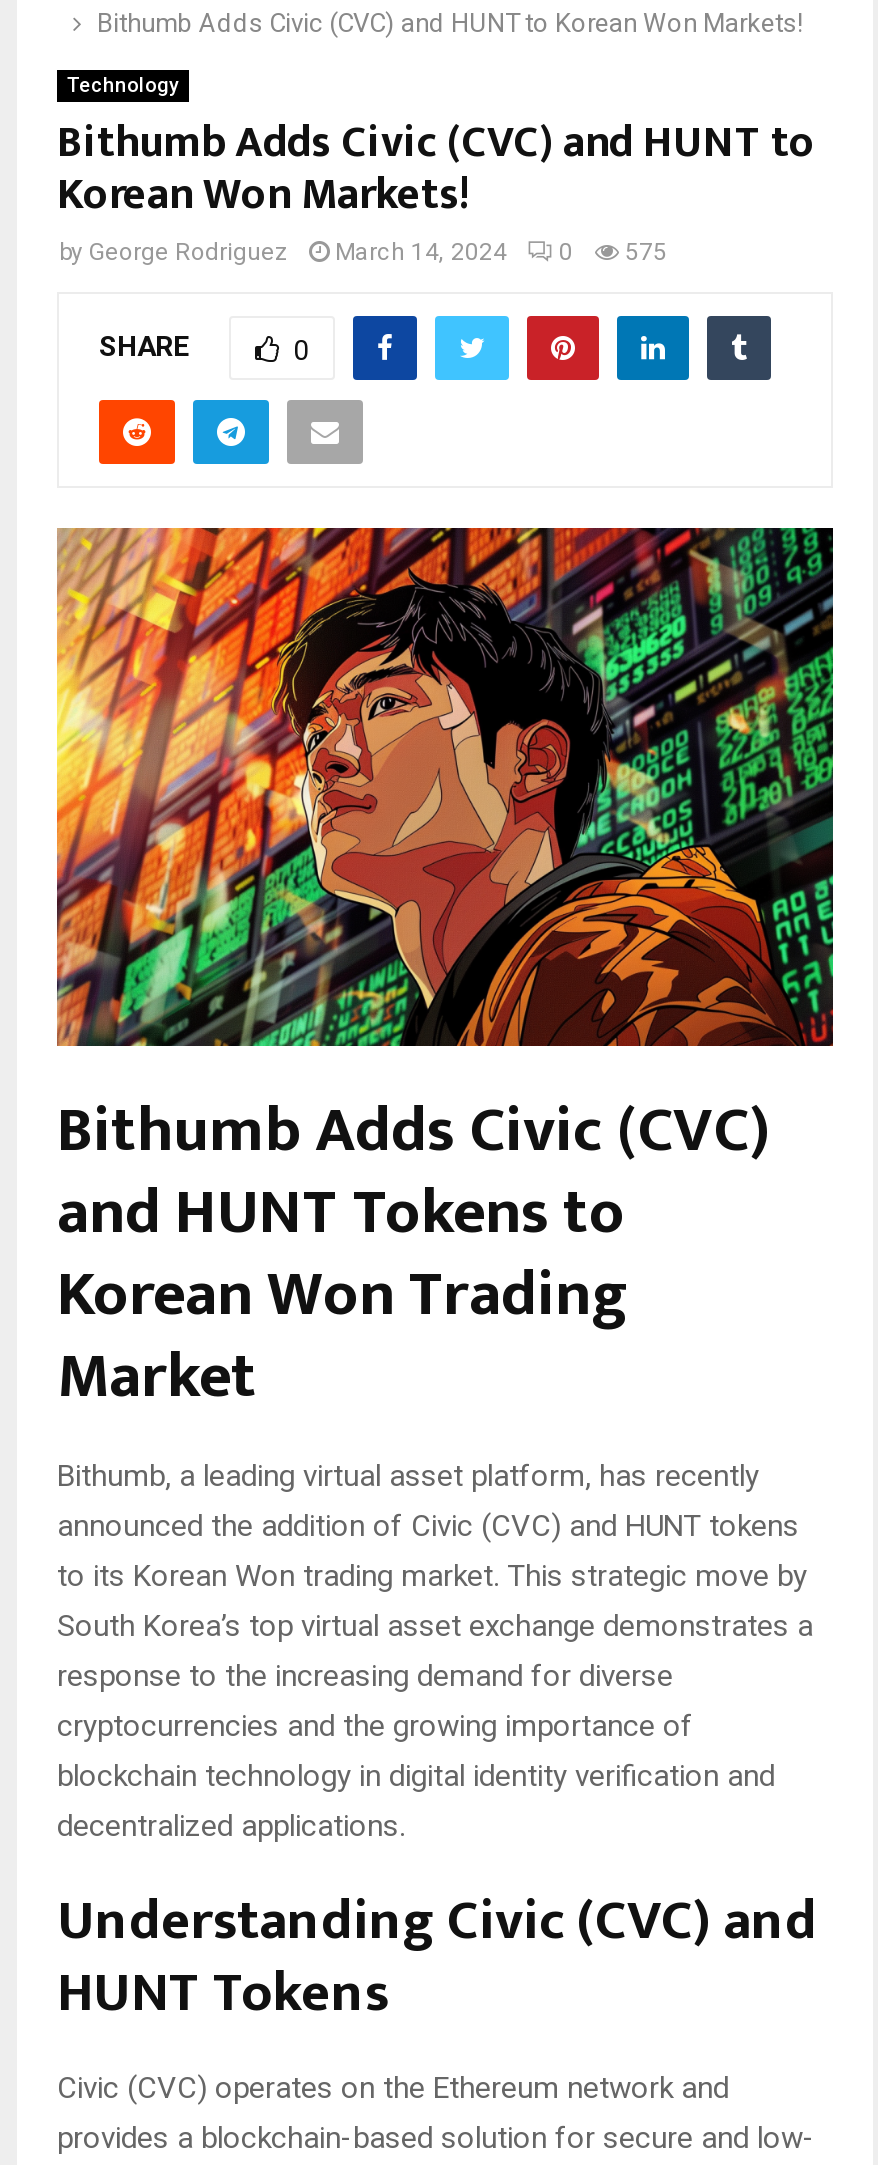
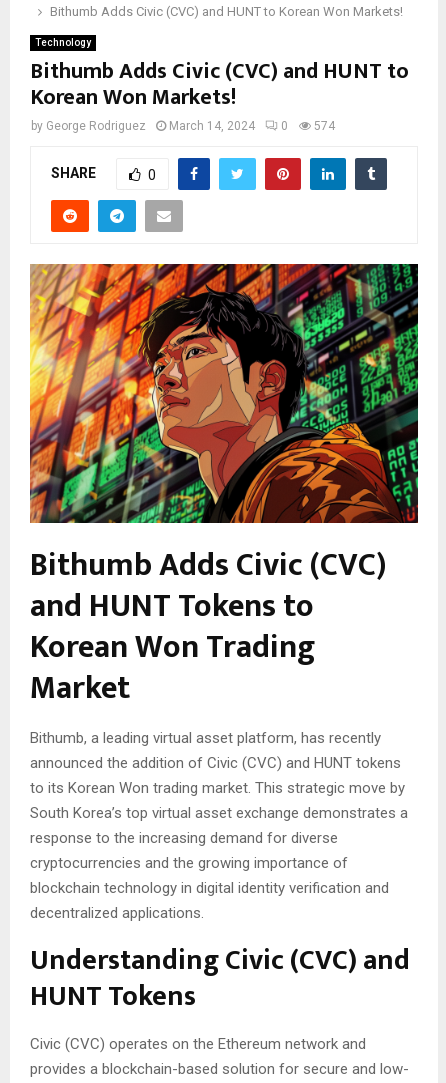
[59,238,667,266] by George Rodriguez March 14, 2024 0 575 -> [31,119,335,133] by George Rodriguez March 14, 2024 0 574

